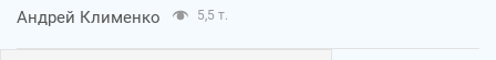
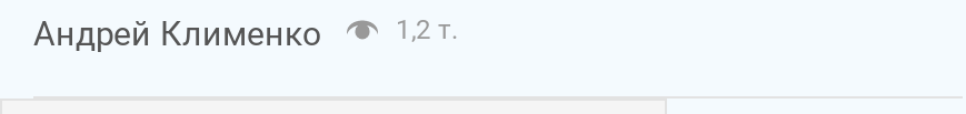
[197,8,228,23] 5,5 т. -> [396,15,458,46] 1,2 т.

